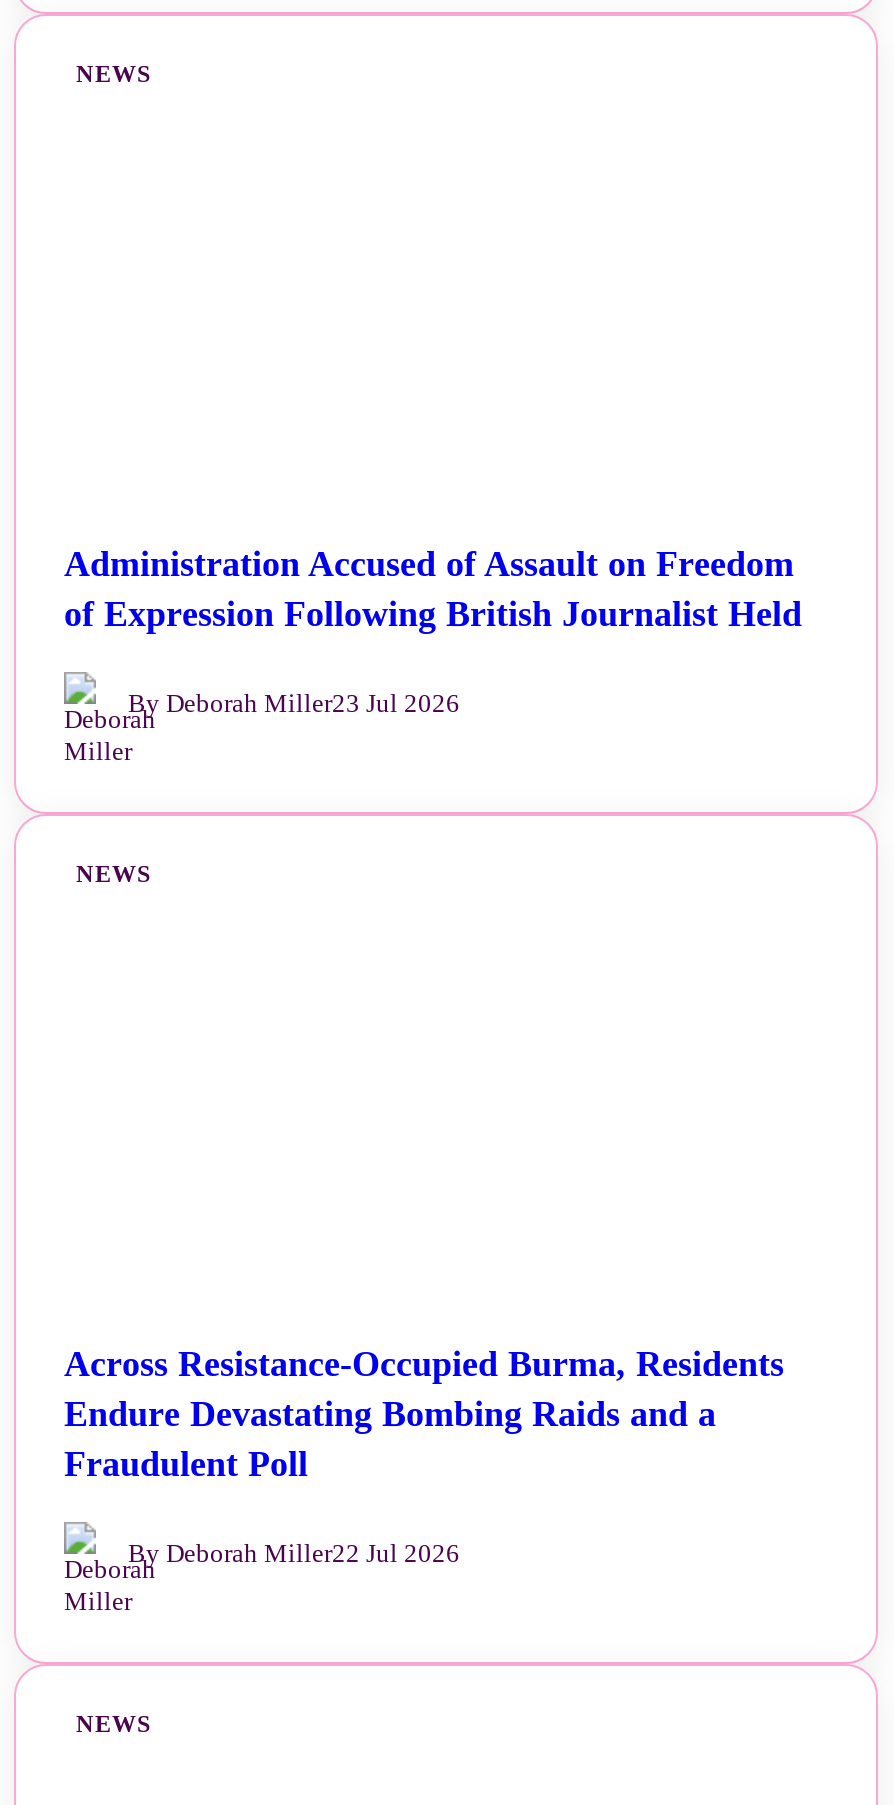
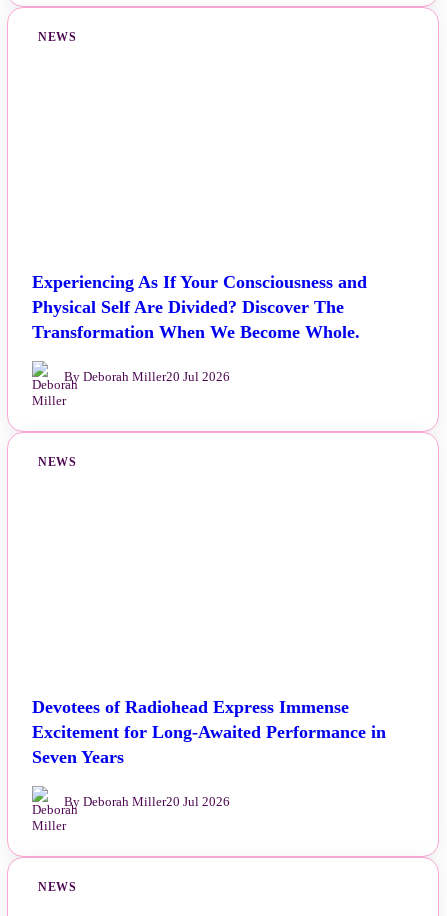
[64,545,802,635] Administration Accused of Assault on Freedom | of Expression Following British Journalist Held -> [32,272,367,342] Experiencing As If Your Consciousness and | Physical Self Are Divided? Discover The | Transformation When We Become Whole.
[128,689,460,719] By Deborah Miller23 Jul 2026 -> [64,369,230,384] By Deborah Miller20 Jul 2026
[64,1345,784,1485] Across Resistance-Occupied Burma, Residents | Endure Devastating Bombing Raids and a | Fraudulent Poll -> [32,697,386,767] Devotees of Radiohead Express Immense | Excitement for Long-Awaited Performance in | Seven Years
[128,1539,460,1569] By Deborah Miller22 Jul 2026 -> [64,794,230,809] By Deborah Miller20 Jul 2026

